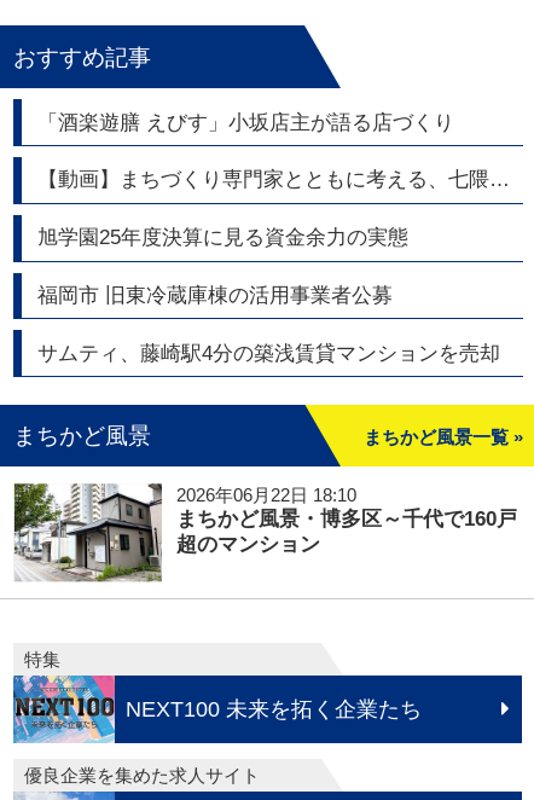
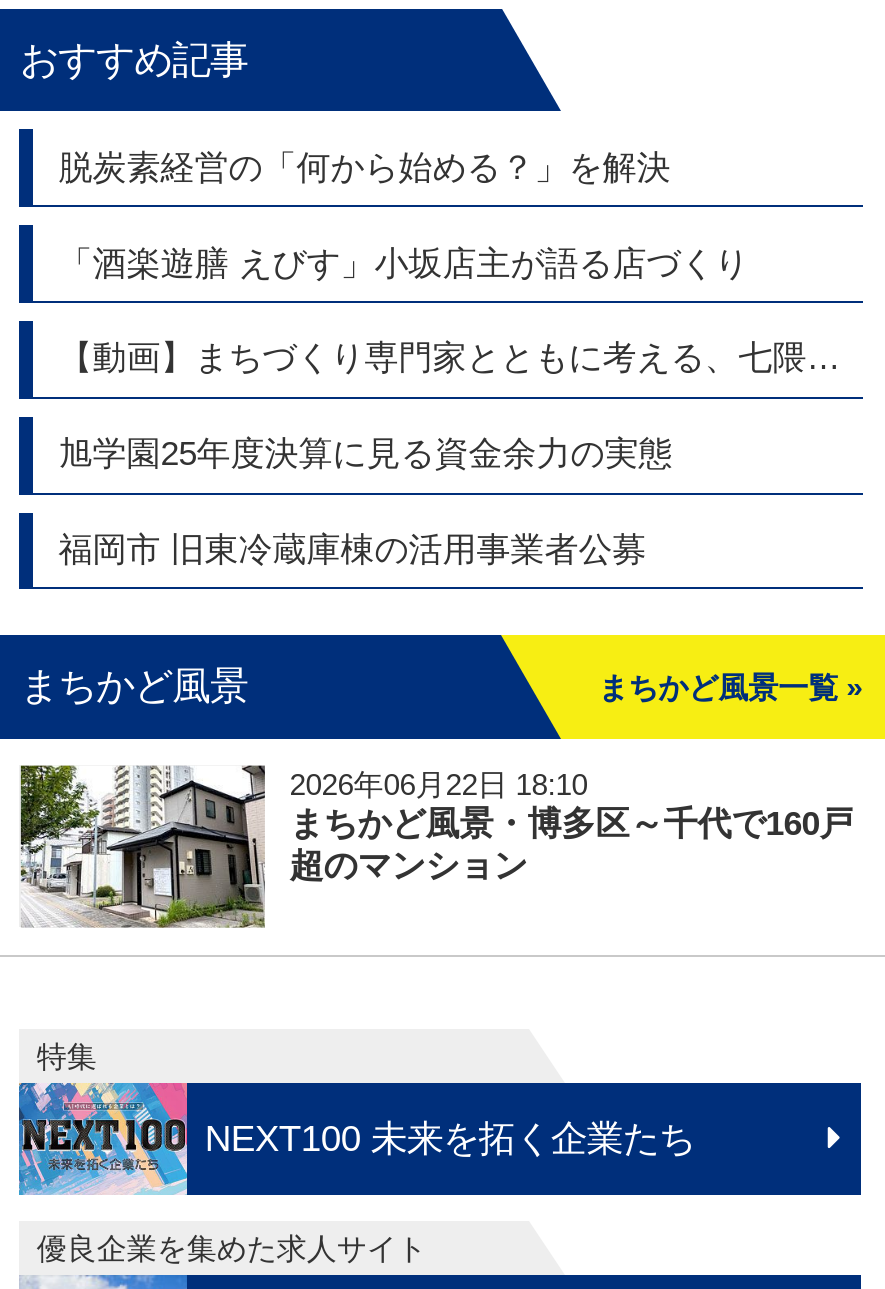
none -> [59,148,671,186] 脱炭素経営の「何から始める？」を解決
moved [37,111,454,307] -> [59,244,749,569]: 「酒楽遊膳 えびす」小坂店主が語る店づくり | 旭学園25年度決算に見る資金余力の実態 | 福岡市 旧東冷蔵庫棟の活用事業者公募
[37,342,500,365] サムティ、藤崎駅4分の築浅賃貸マンションを売却 -> none

